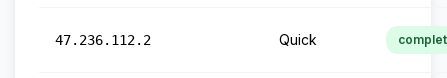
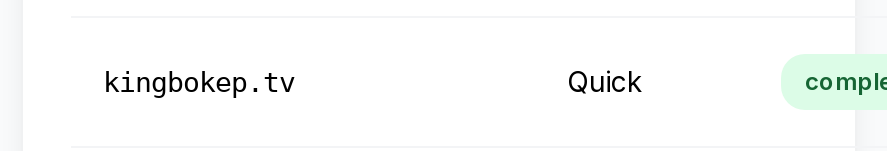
[55,32,151,48] 47.236.112.2 -> [103,66,295,98] kingbokep.tv

